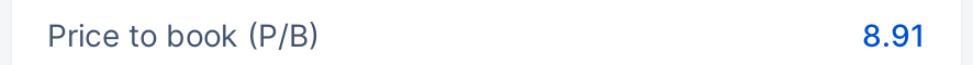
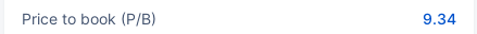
[862,16,926,53] 8.91 -> [423,10,456,28] 9.34

